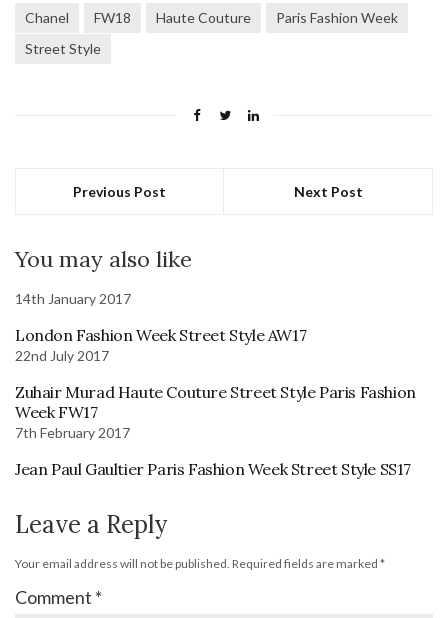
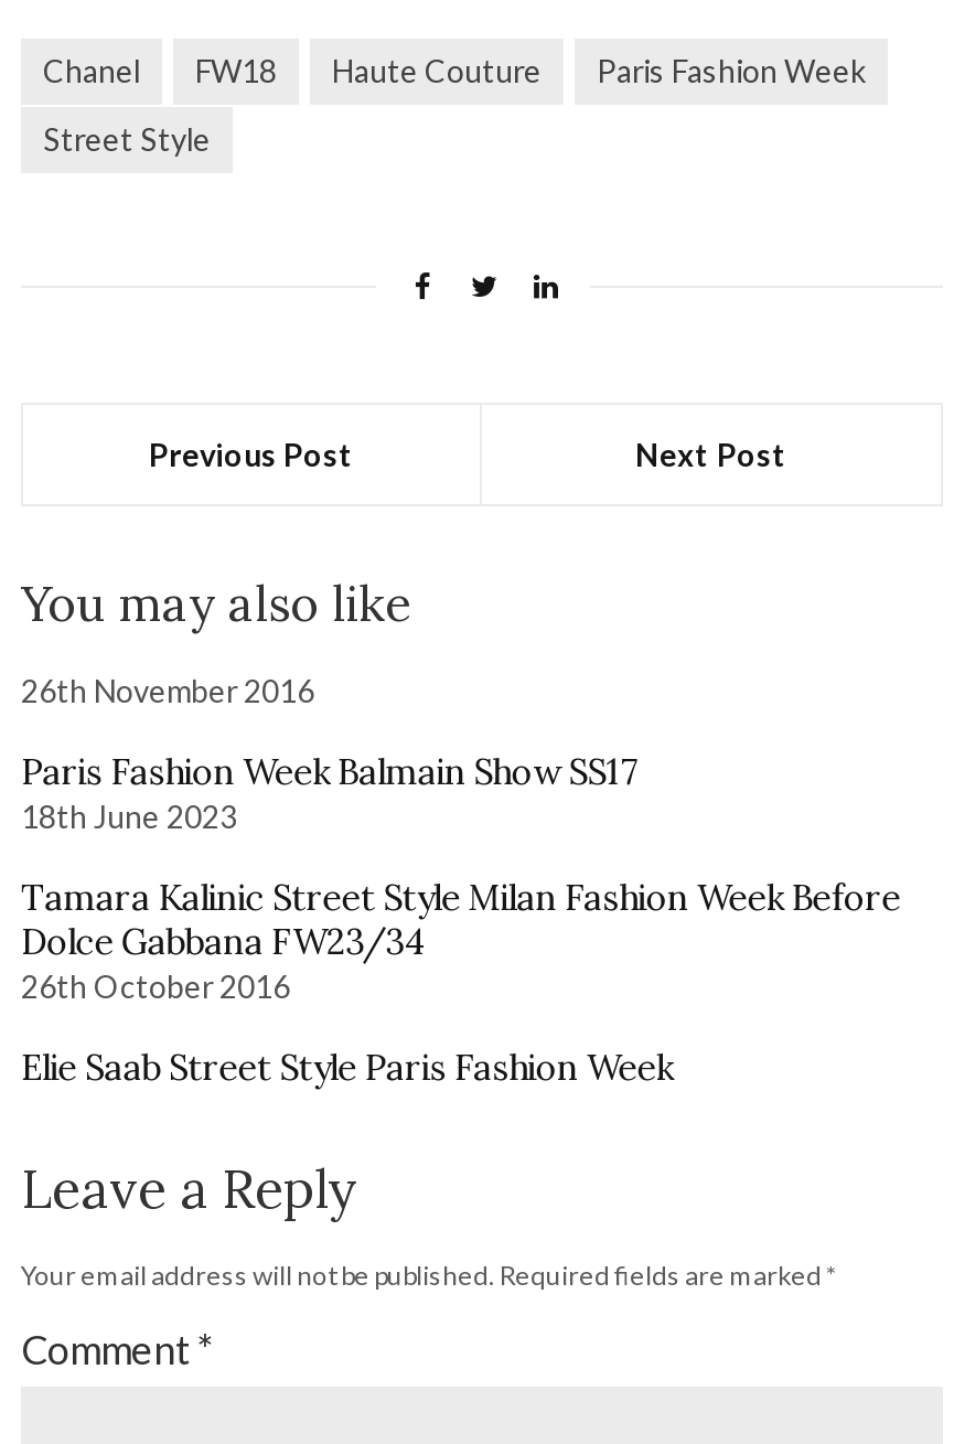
[15,290,131,307] 14th January 2017 -> [21,670,314,708] 26th November 2016
[15,325,306,364] London Fashion Week Street Style AW17 | 22nd July 2017 -> [21,748,638,834] Paris Fashion Week Balmain Show SS17 | 18th June 2023
[15,382,416,441] Zuhair Murad Haute Couture Street Style Paris Fashion | Week FW17 | 7th February 2017 -> [21,873,901,1004] Tamara Kalinic Street Style Milan Fashion Week Before | Dolce Gabbana FW23/34 | 26th October 2016
[15,459,411,479] Jean Paul Gaultier Paris Fashion Week Street Style SS17 -> [21,1043,673,1087] Elie Saab Street Style Paris Fashion Week

